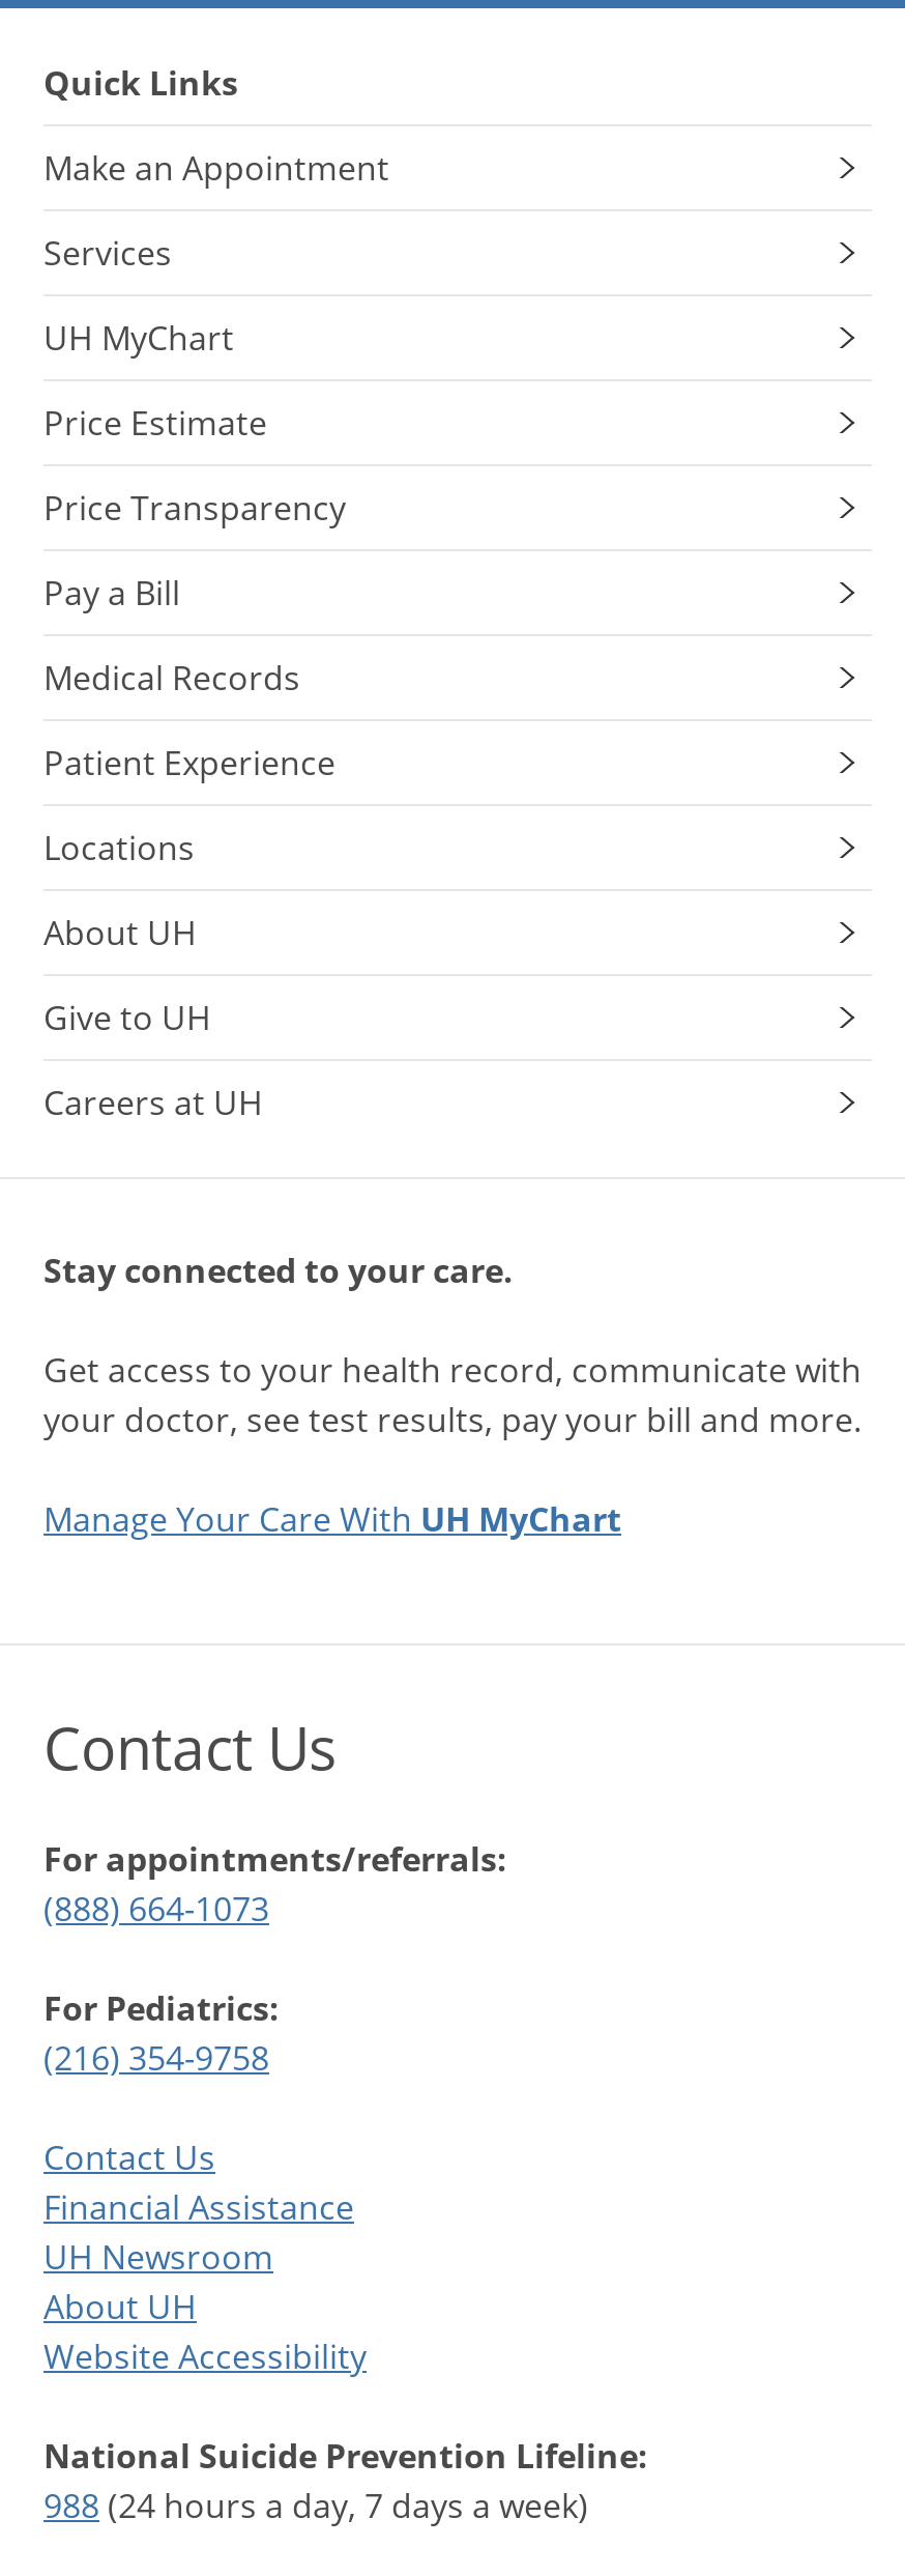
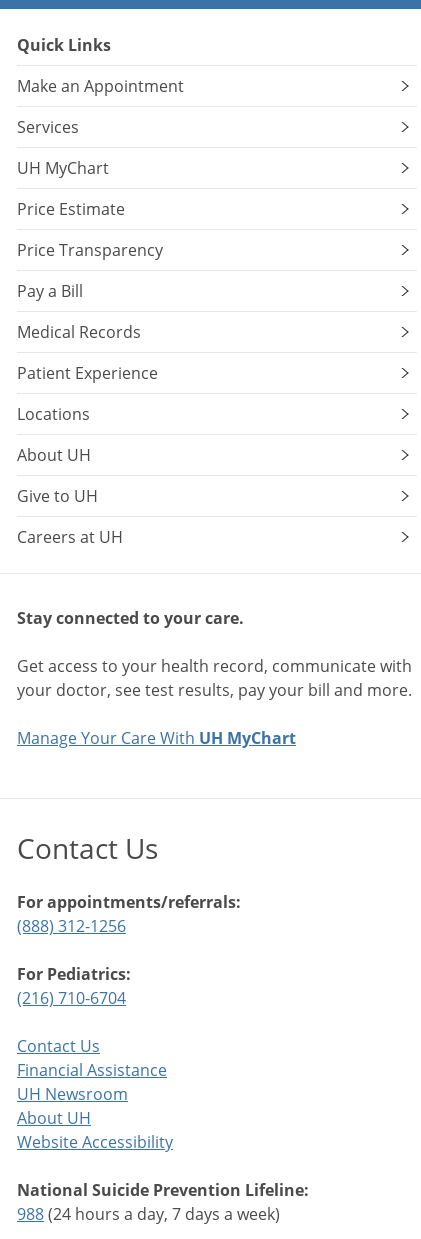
[43,1886,269,1931] (888) 664-1073 -> [17,915,126,936] (888) 312-1256
[43,2035,269,2081] (216) 354-9758 -> [17,987,126,1008] (216) 710-6704

